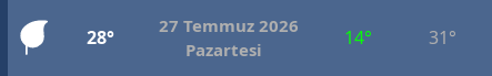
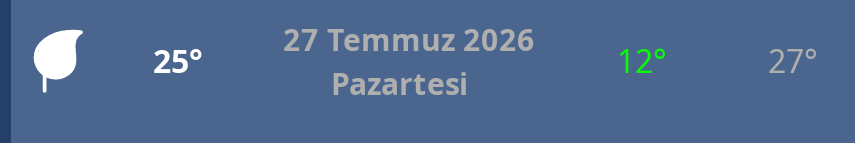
[87,14,299,50] 28° 27 Temmuz 2026 -> [153,19,535,83] 25° 27 Temmuz 2026
[344,25,372,50] 14° -> [617,39,667,83] 12°
[428,25,456,50] 31° -> [768,39,818,83] 27°

